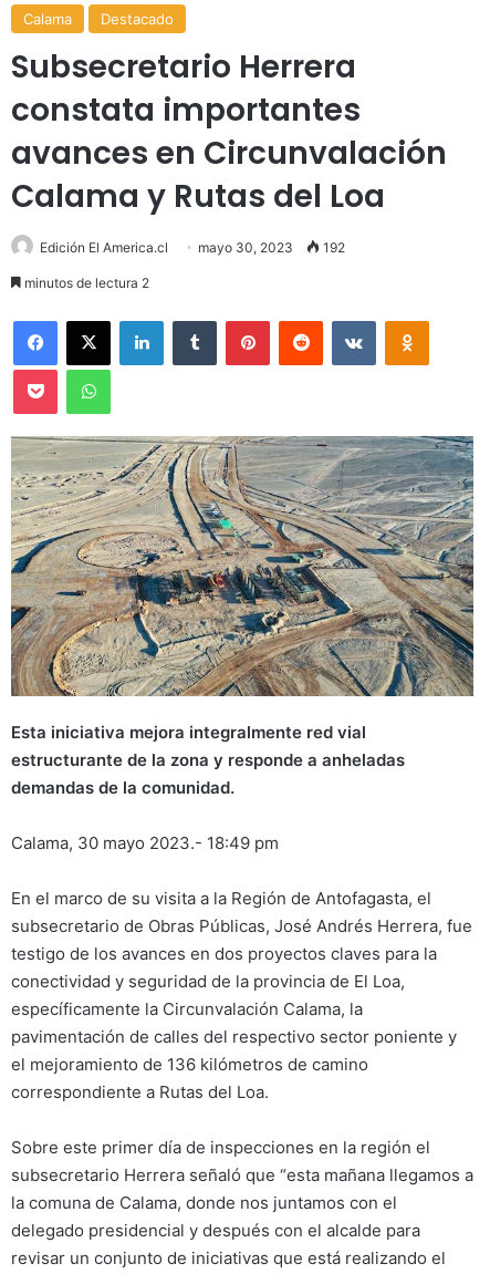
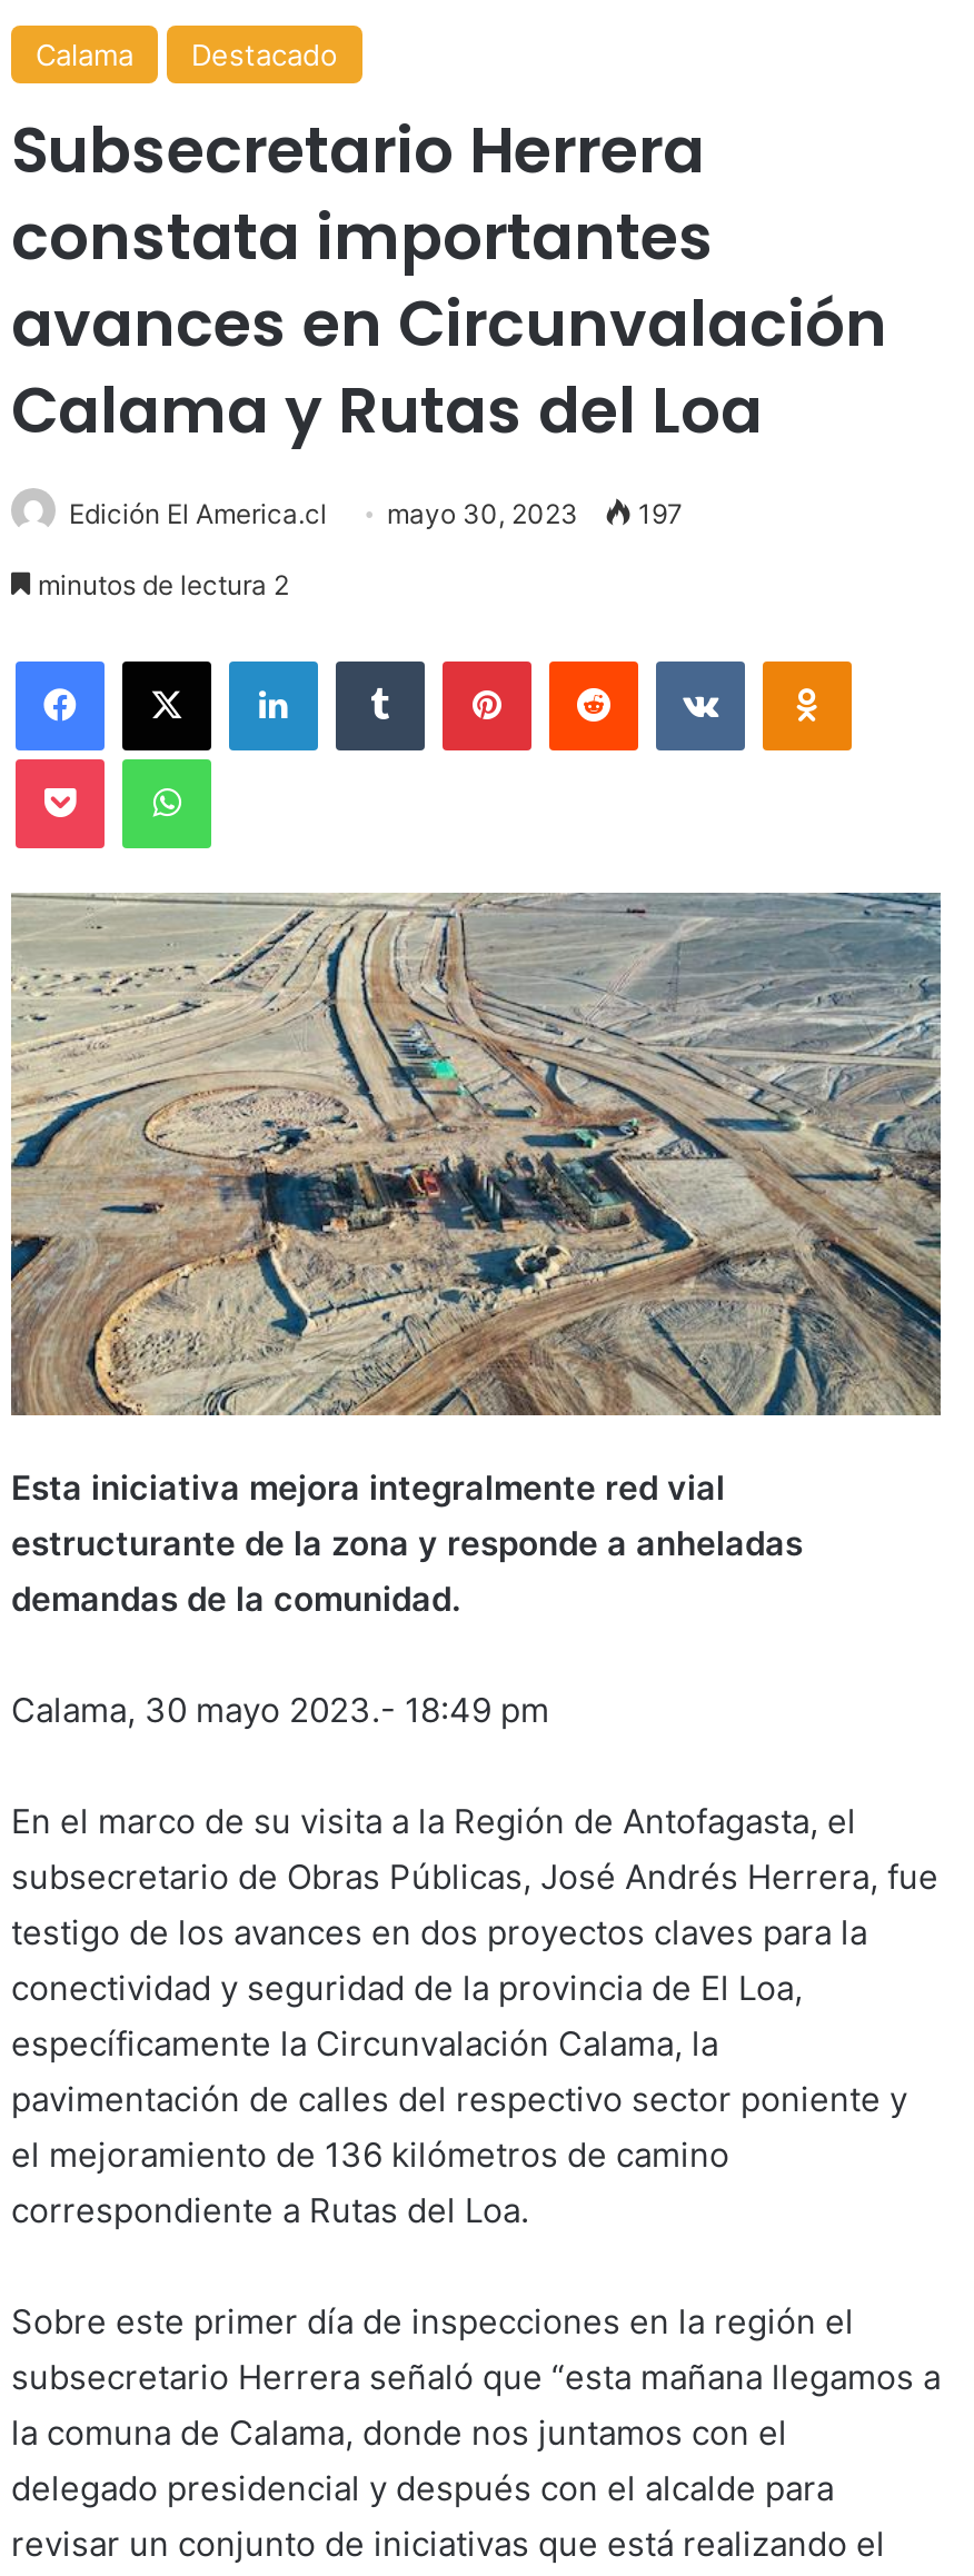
[40,239,345,256] Edición El America.cl mayo 30, 2023 192 -> [69,497,683,530] Edición El America.cl mayo 30, 2023 197

